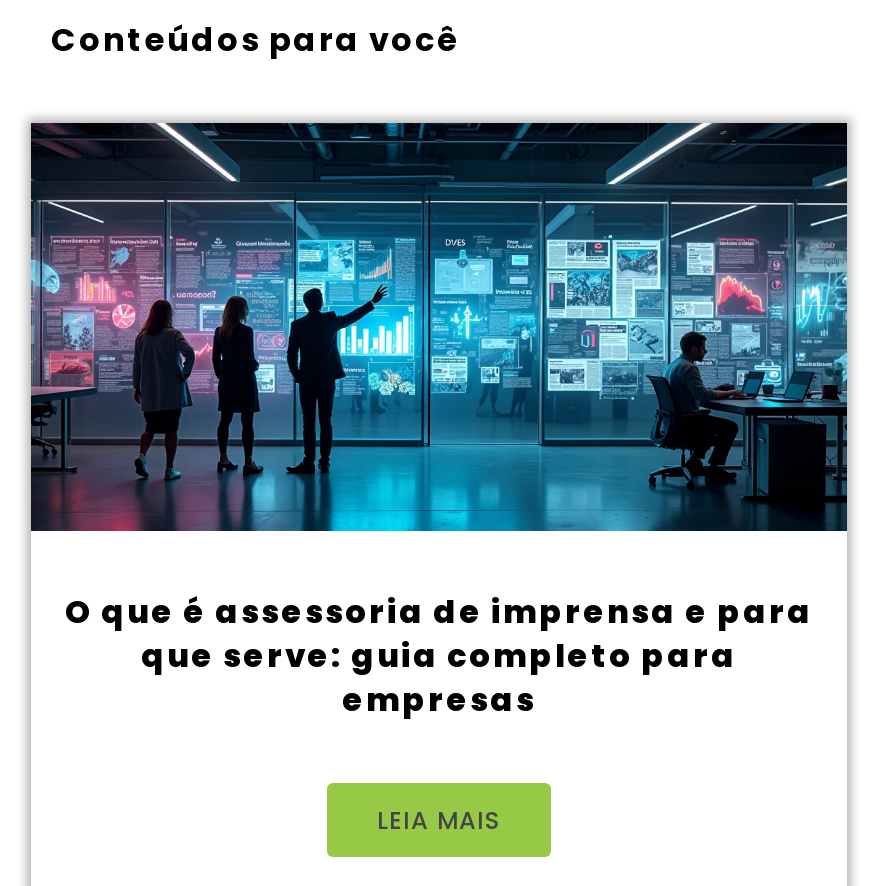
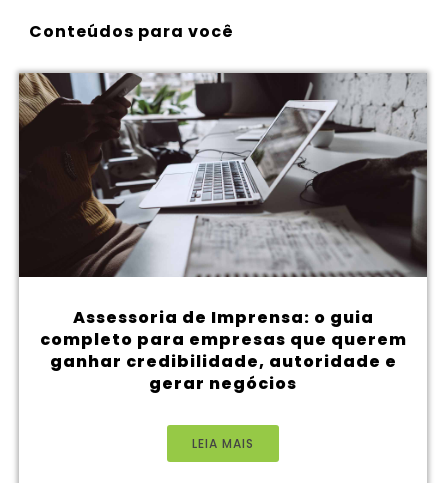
[29,121,849,722] [image] | O que é assessoria de imprensa e para | que serve: guia completo para | empresas -> [18,72,428,395] [image] | Assessoria de Imprensa: o guia | completo para empresas que querem | ganhar credibilidade, autoridade e | gerar negócios

